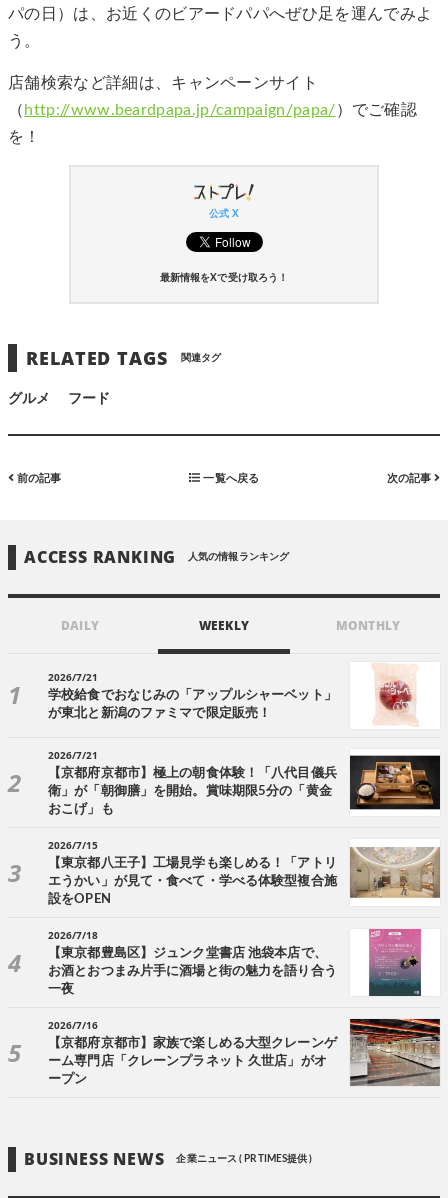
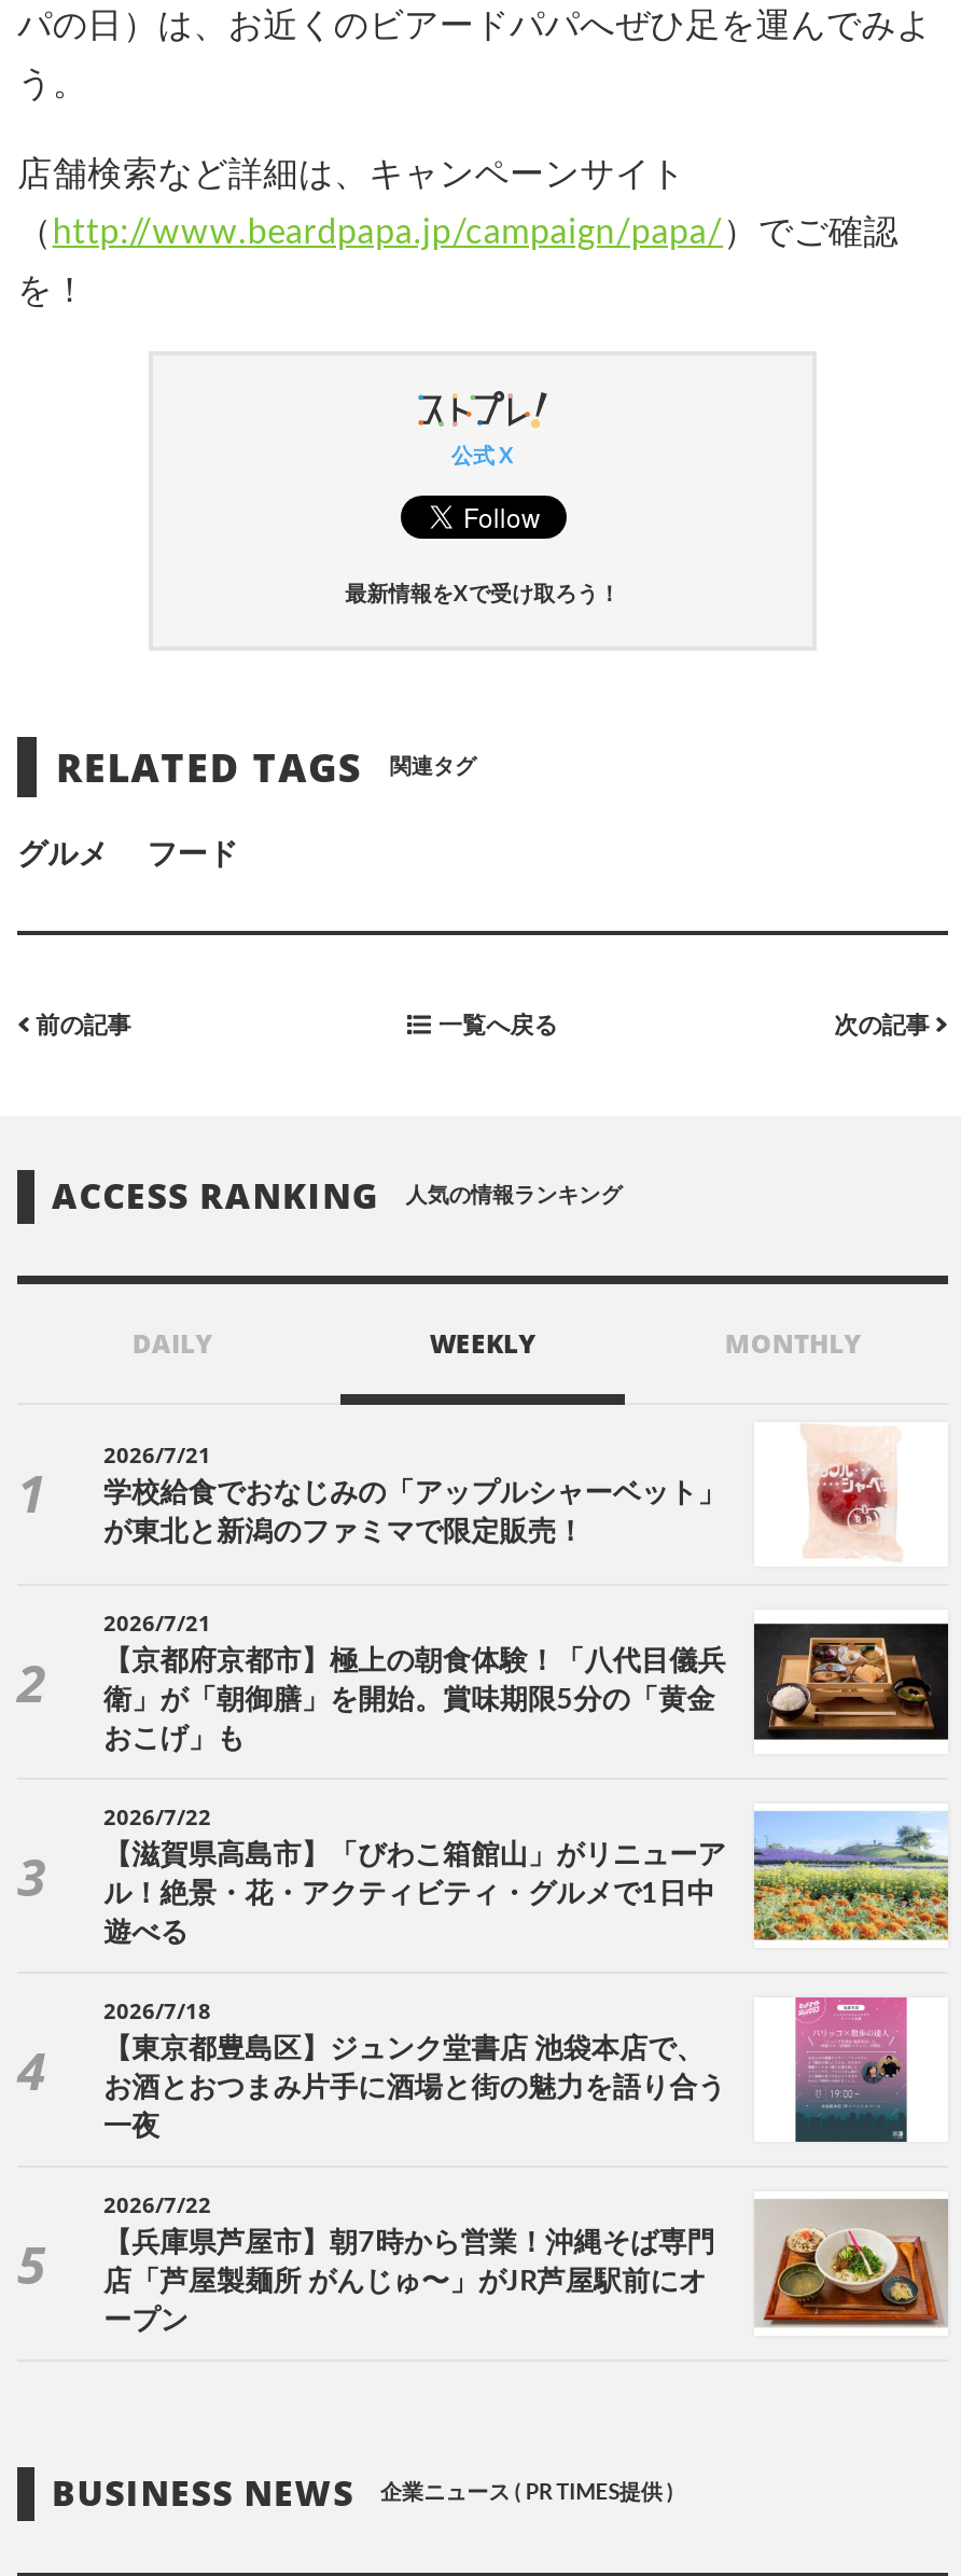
[48,838,441,906] [image] | 2026/7/15 | 【東京都八王子】工場見学も楽しめる！「アトリ | エうかい」が見て・食べて・学べる体験型複合施 | 設をOPEN -> [103,1802,950,1948] [image] | 2026/7/22 | 【滋賀県高島市】「びわこ箱館山」がリニューア | ル！絶景・花・アクティビティ・グルメで1日中 | 遊べる
[48,1018,98,1032] 2026/7/16 -> [103,2189,211,2220] 2026/7/22
[48,1018,441,1087] [image] | 【京都府京都市】家族で楽しめる大型クレーンゲ -> [103,2191,948,2336] [image] | 【兵庫県芦屋市】朝7時から営業！沖縄そば専門
[48,1055,327,1068] ーム専門店「クレーンプラネット 久世店」がオ -> [103,2269,707,2297] 店「芦屋製麺所 がんじゅ〜」がJR芦屋駅前にオ

